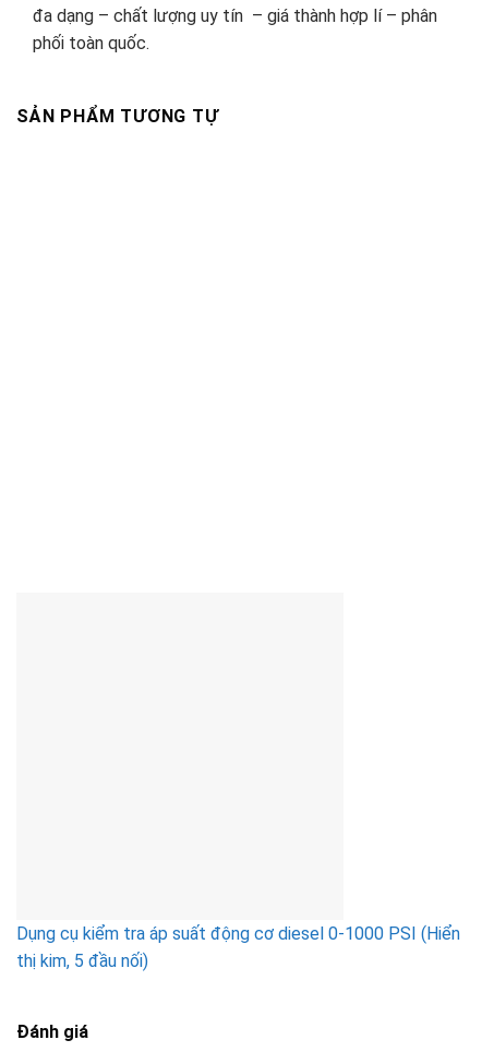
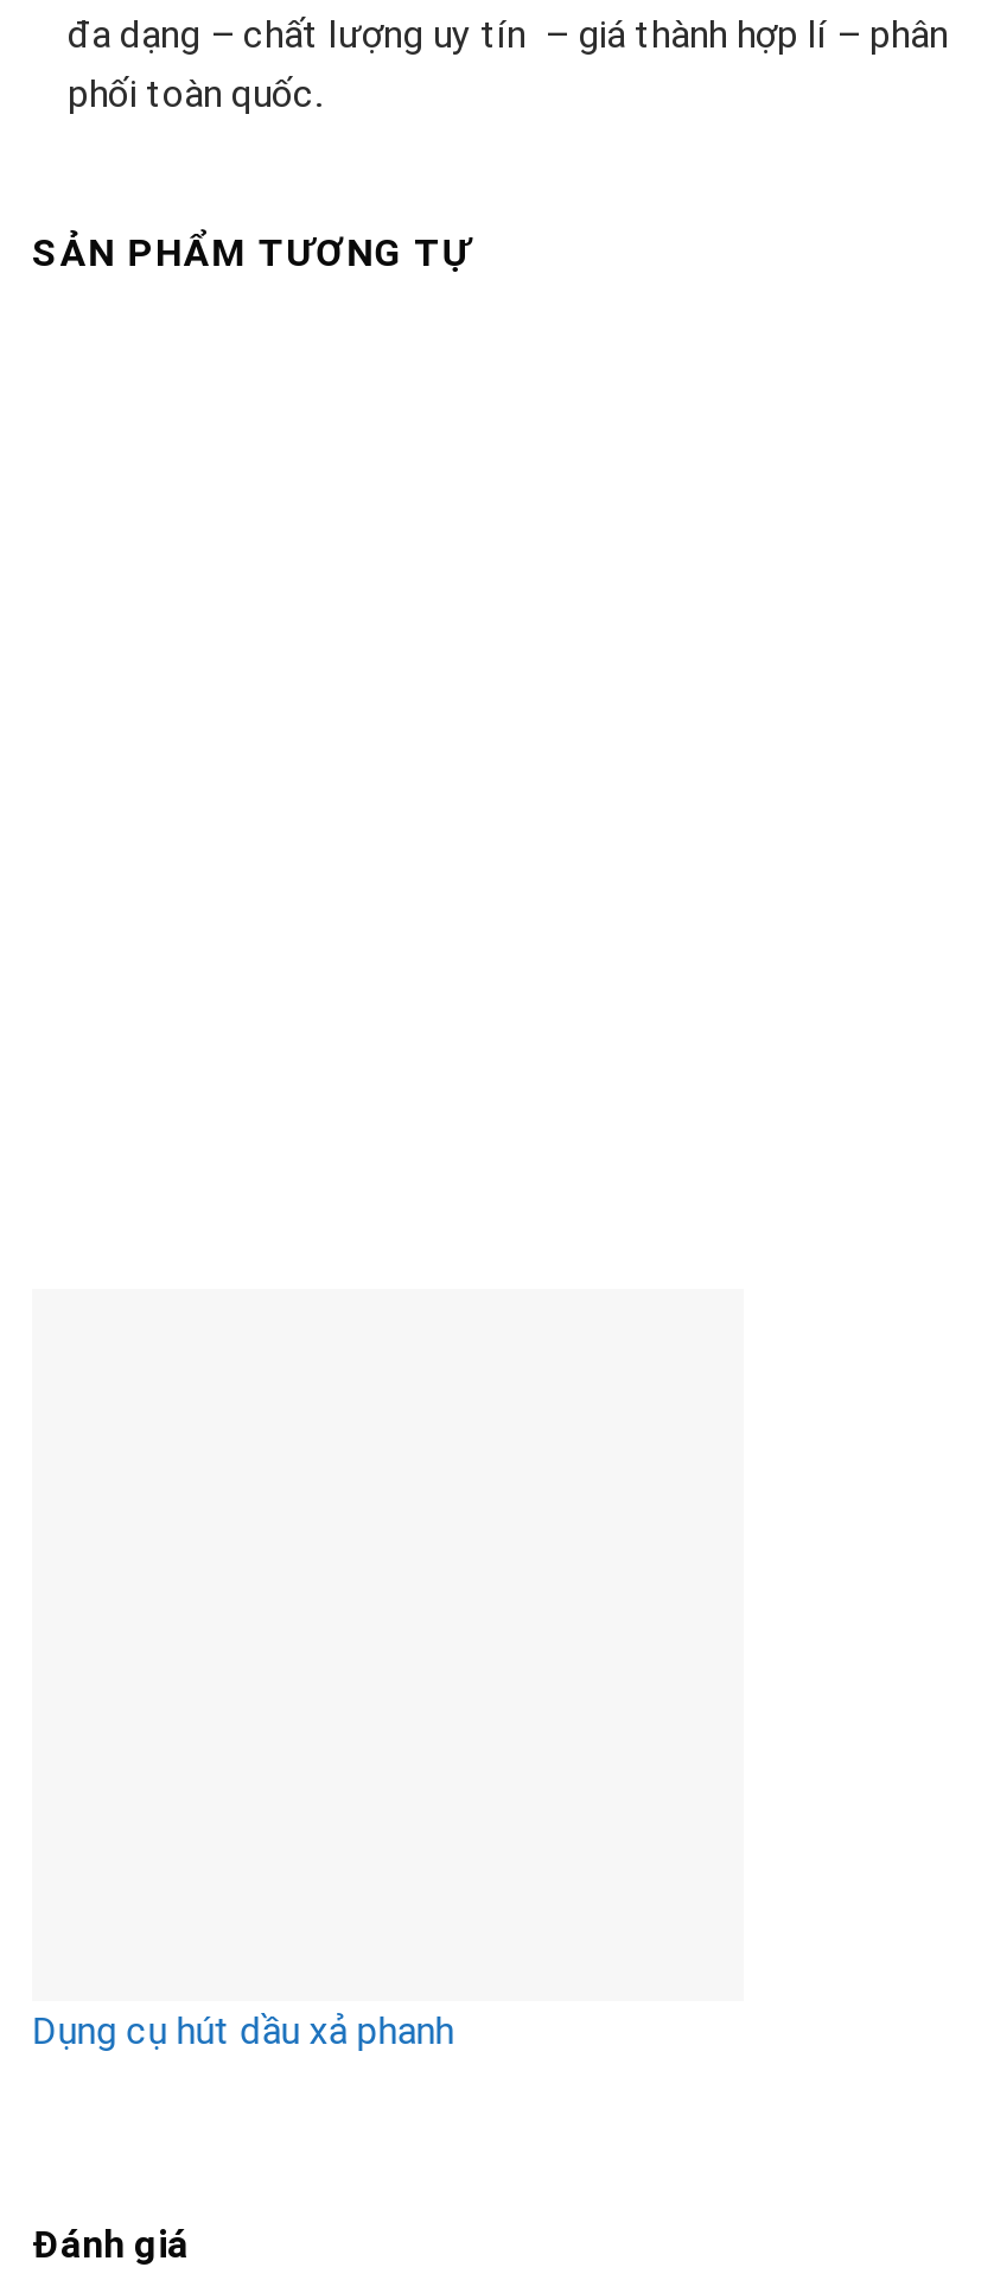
[16,923,460,971] Dụng cụ kiểm tra áp suất động cơ diesel 0-1000 PSI (Hiển | thị kim, 5 đầu nối) -> [32,2008,454,2053] Dụng cụ hút dầu xả phanh

